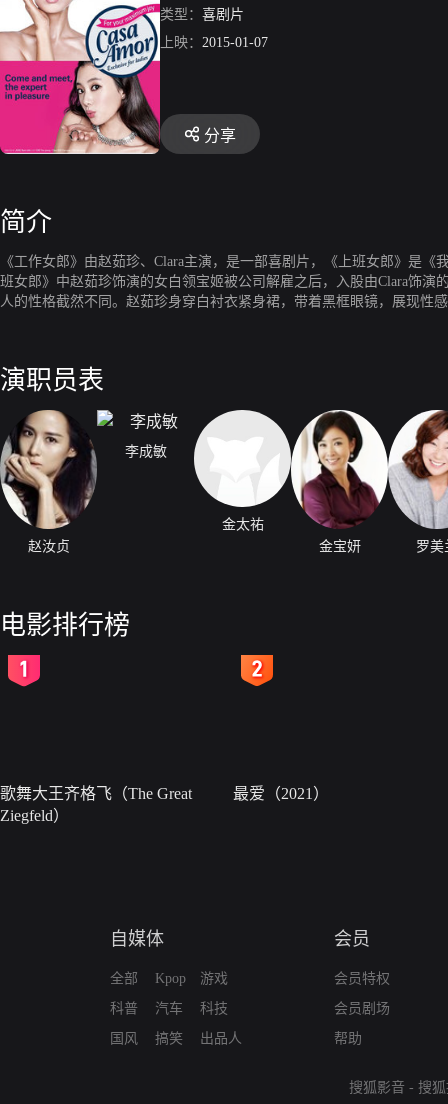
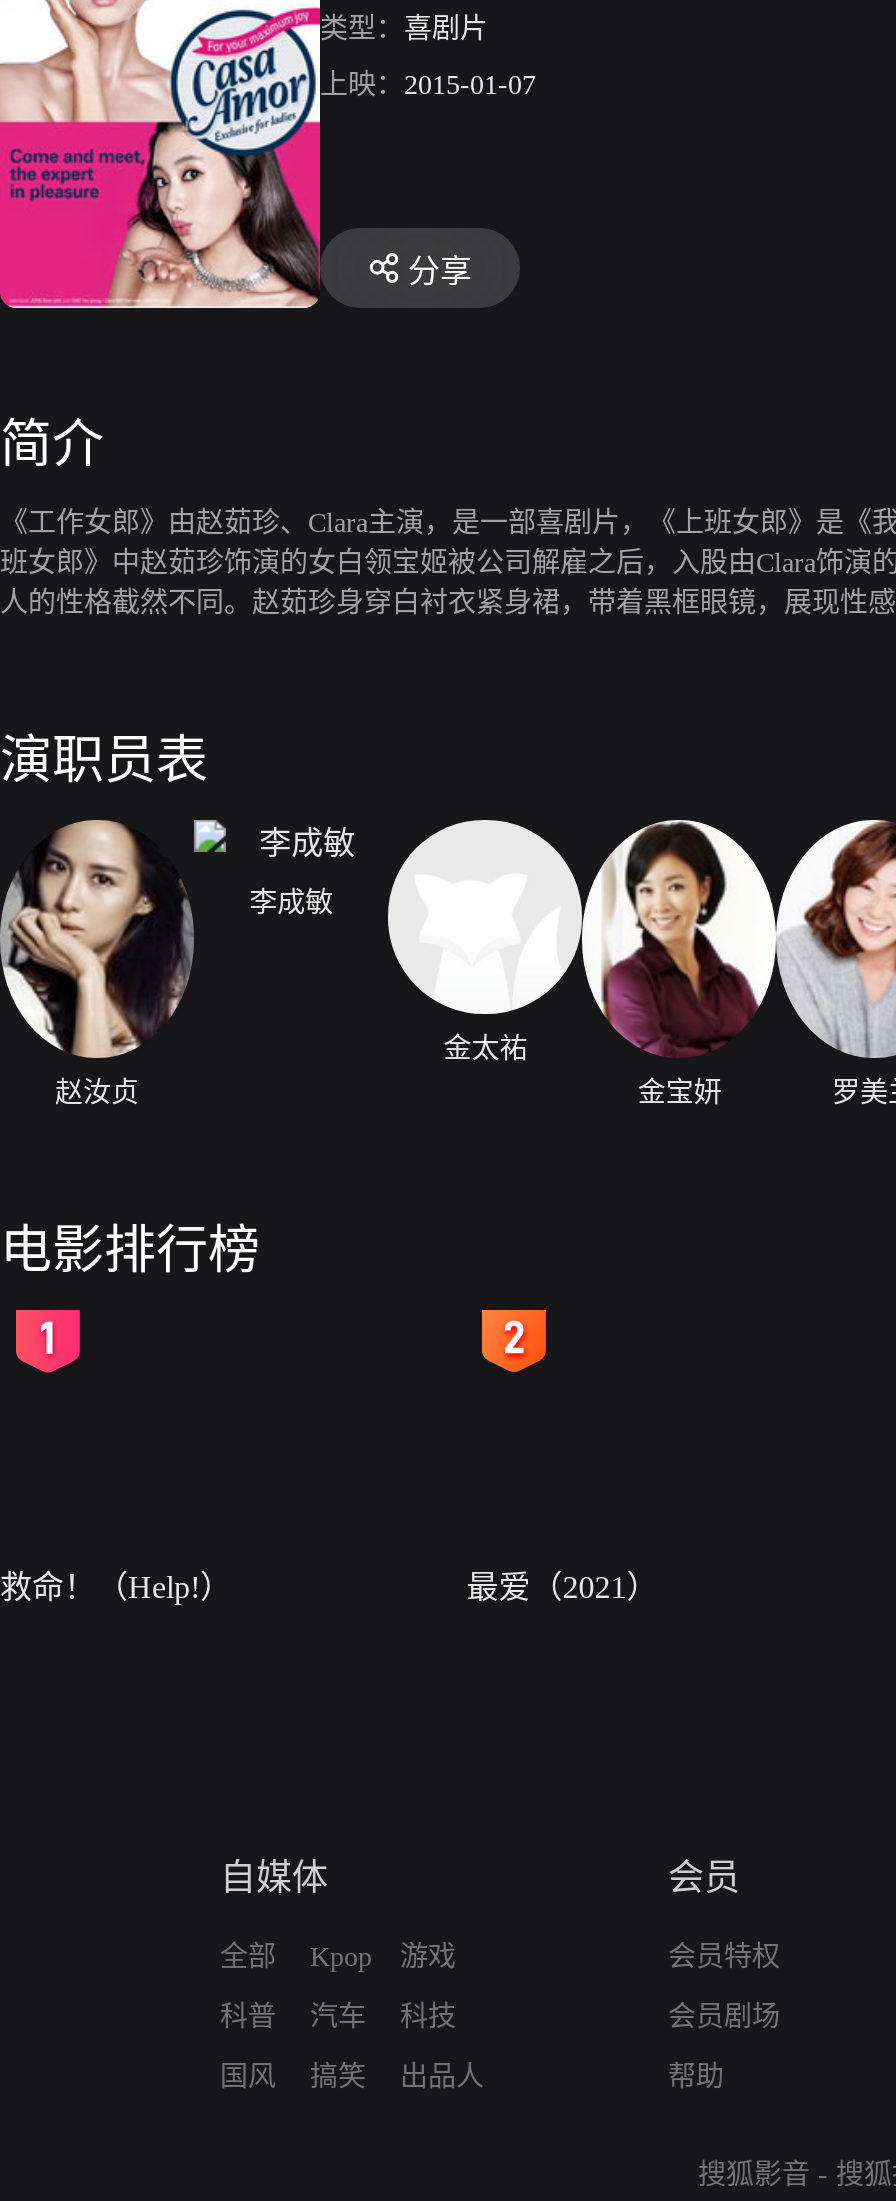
[0,785,192,824] 歌舞大王齐格飞（The Great | Ziegfeld） -> [0,1570,232,1604] 救命！（Help!）

